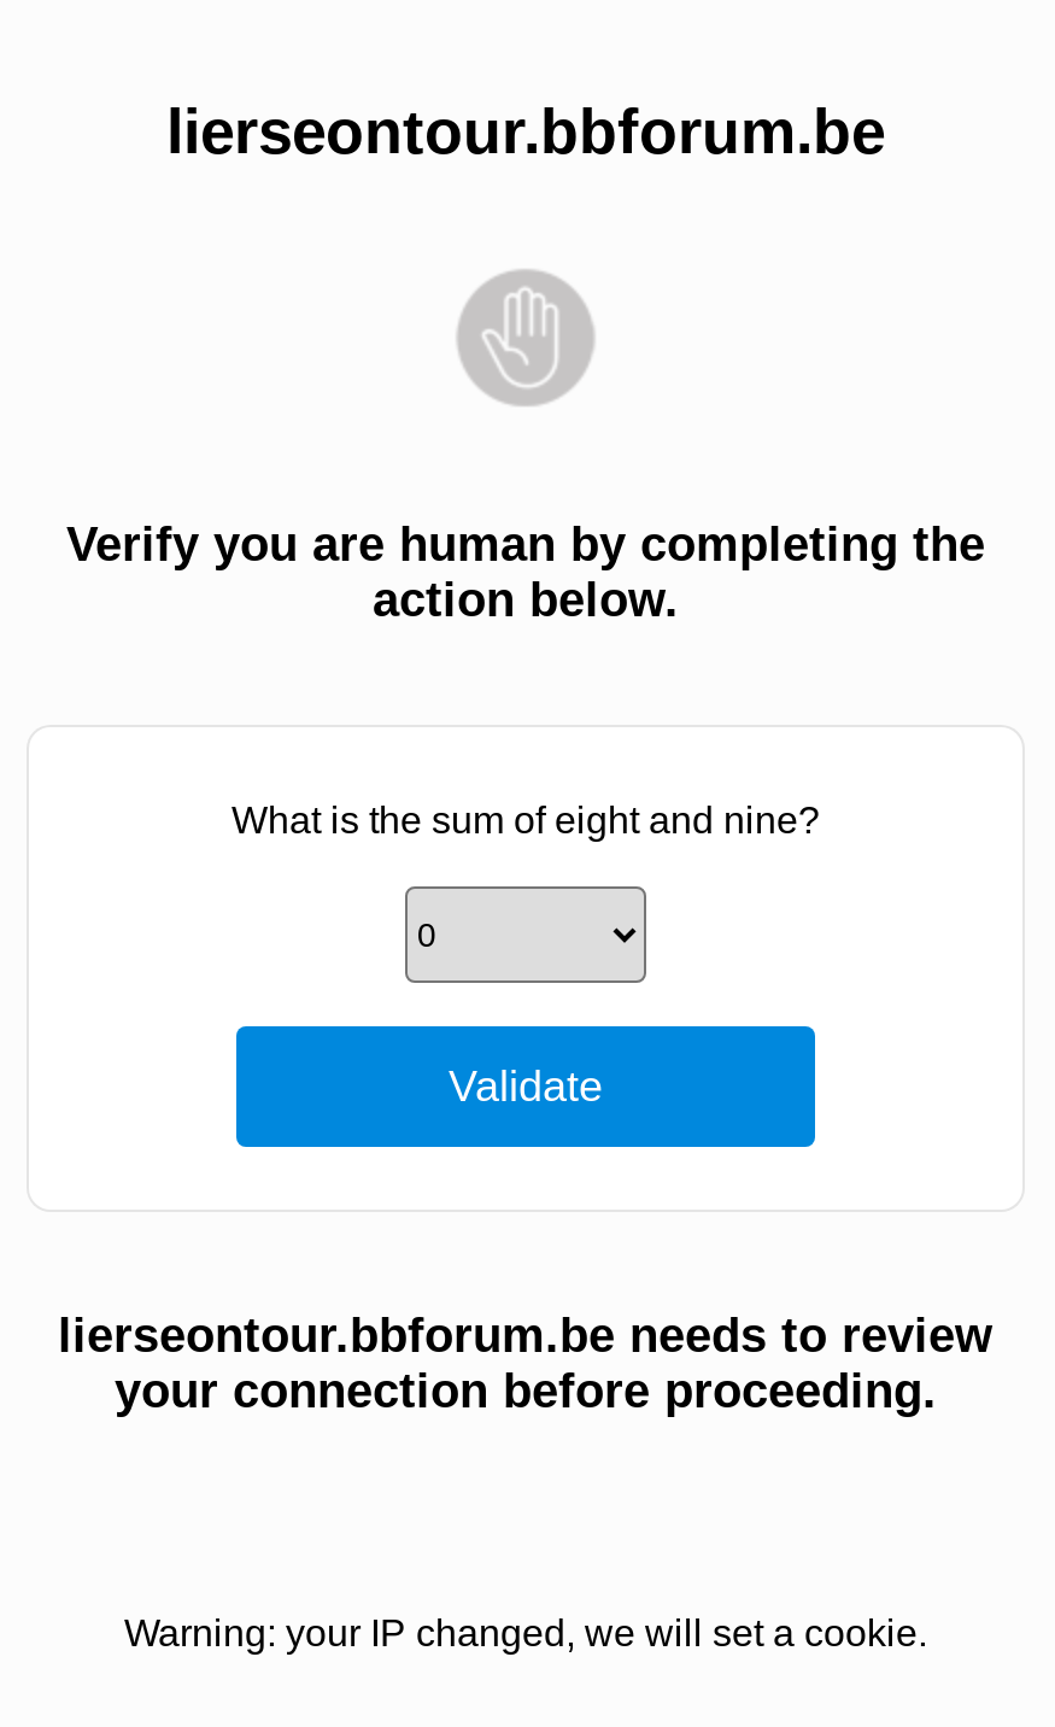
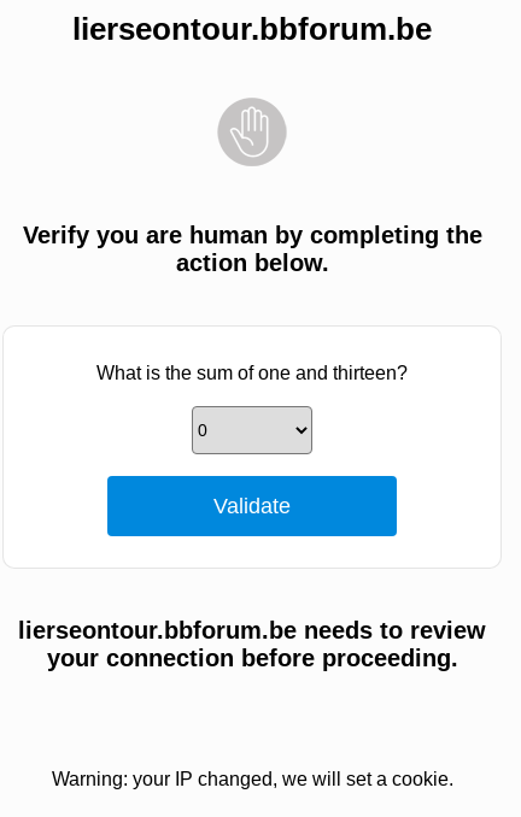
[231,800,820,841] What is the sum of eight and nine? -> [96,363,408,383] What is the sum of one and thirteen?

